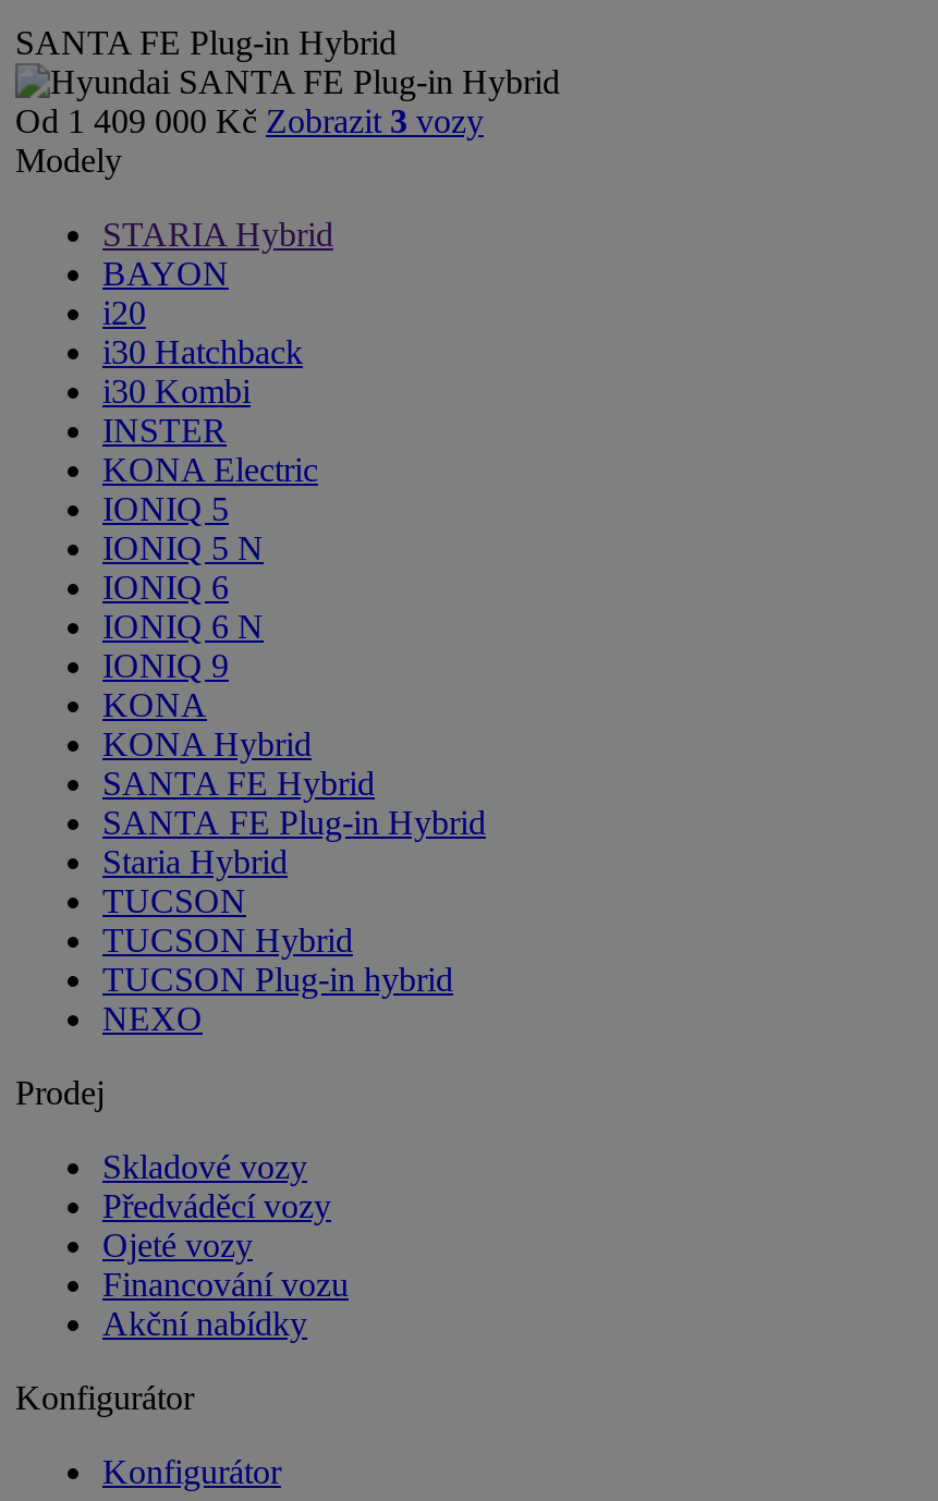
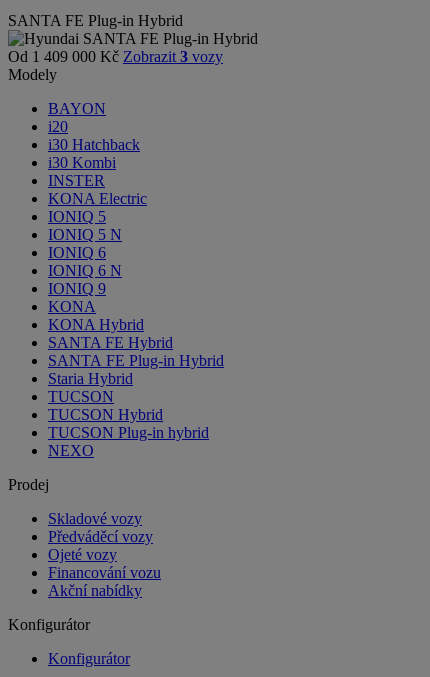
[102,216,333,253] STARIA Hybrid -> none

